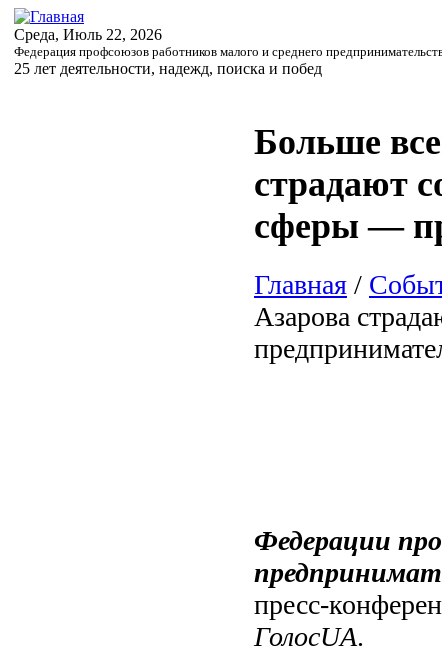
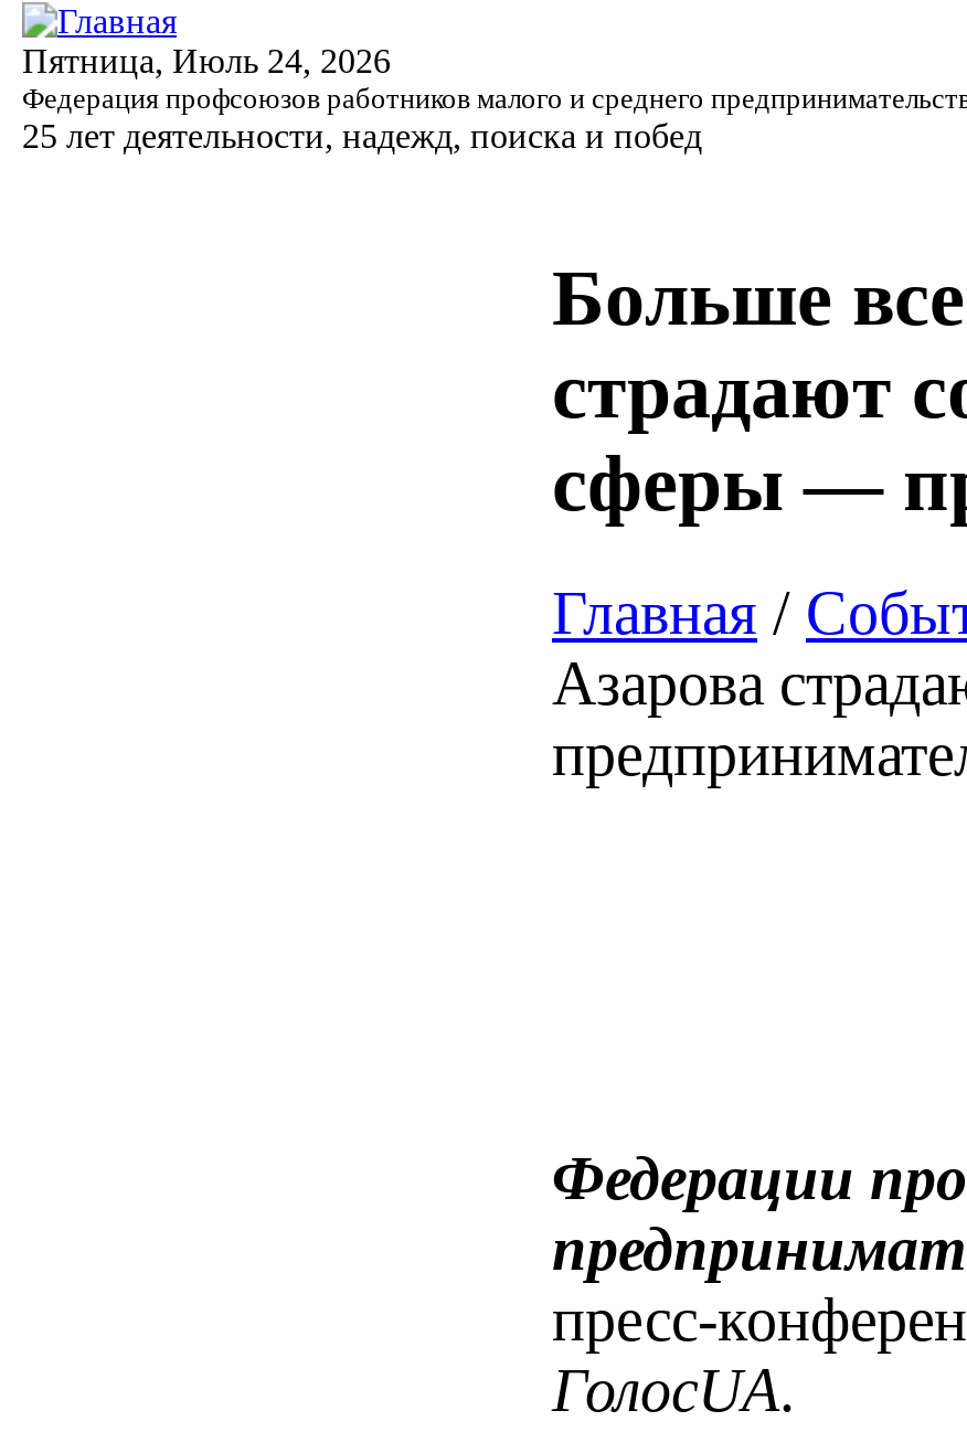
[14,26,162,43] Среда, Июль 22, 2026 -> [22,42,391,79] Пятница, Июль 24, 2026

